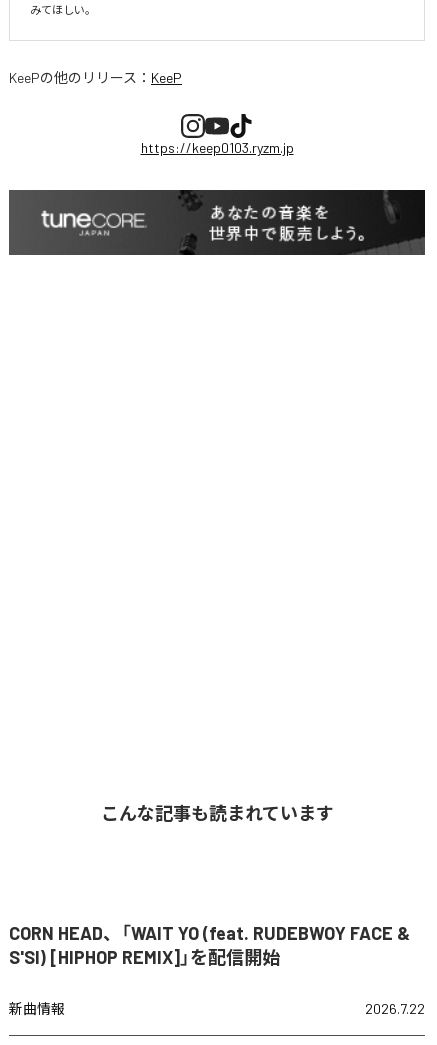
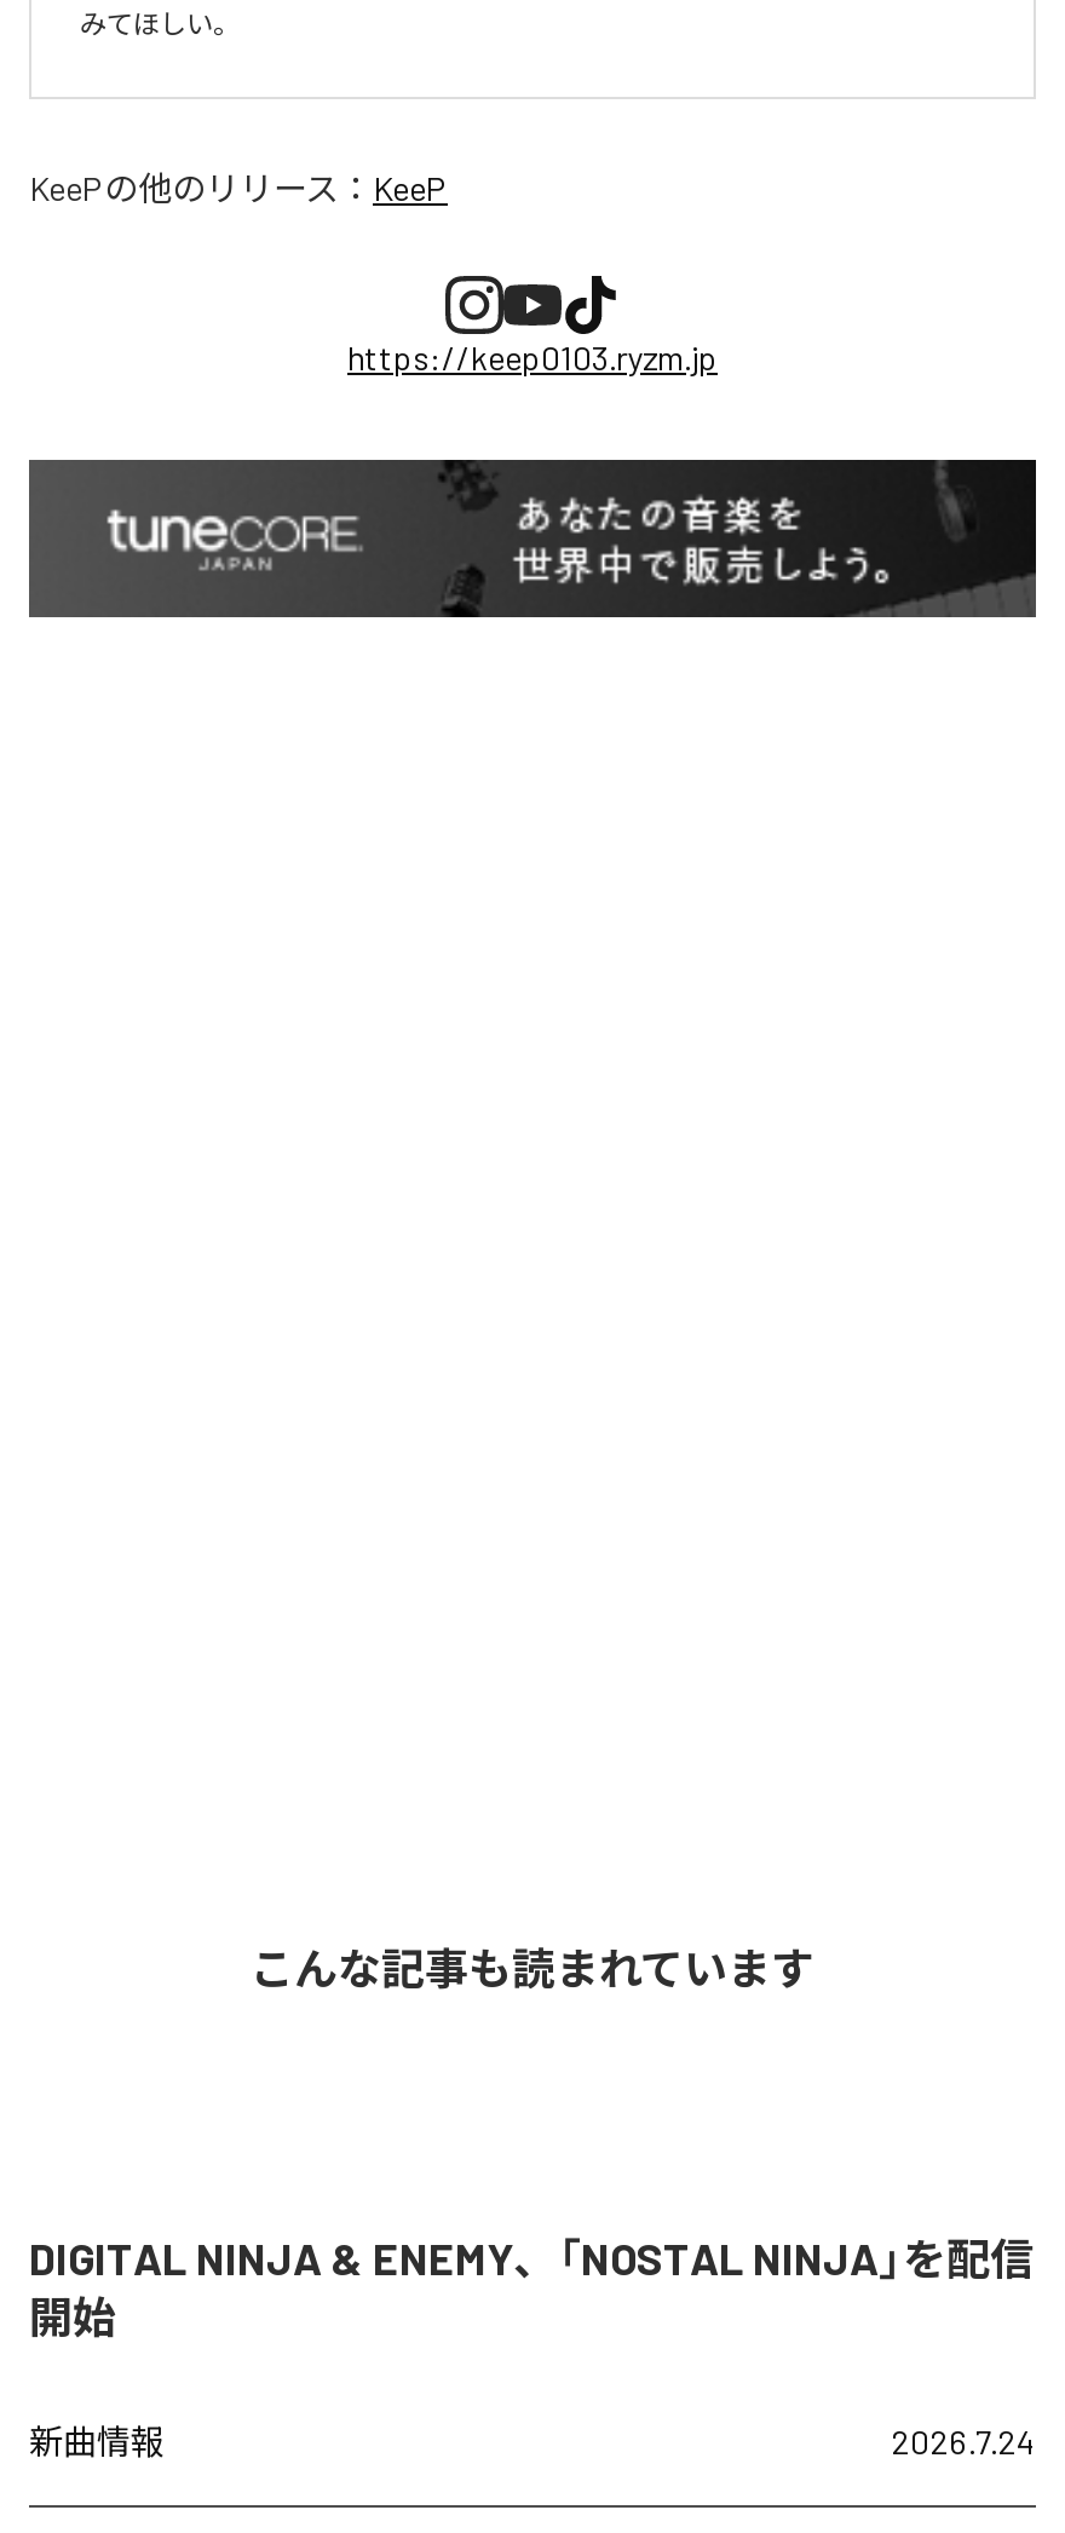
[9,922,410,968] CORN HEAD、「WAIT YO (feat. RUDEBWOY FACE & | S'SI) [HIPHOP REMIX]」を配信開始 -> [29,2233,1034,2344] DIGITAL NINJA & ENEMY、「NOSTAL NINJA」を配信 | 開始
[365,1000,425,1017] 2026.7.22 -> [891,2421,1036,2463] 2026.7.24

